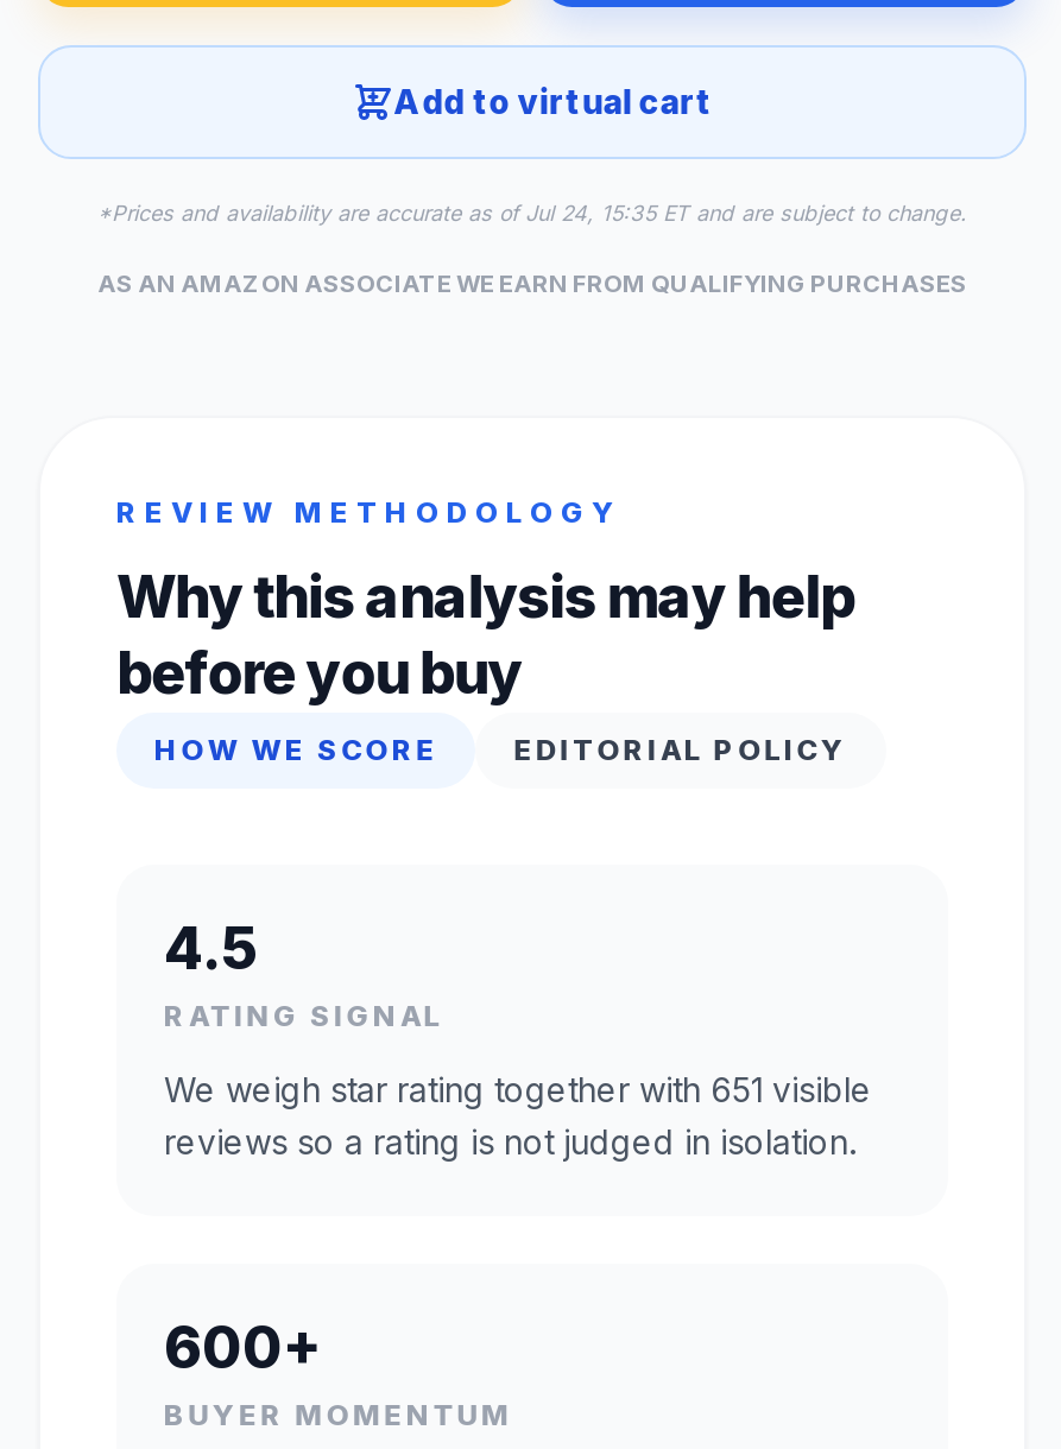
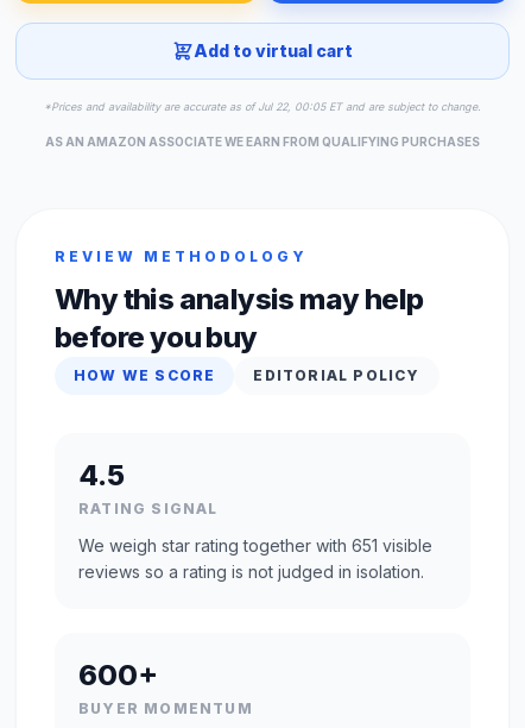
[97,200,967,227] *Prices and availability are accurate as of Jul 24, 15:35 ET and are subject to change. -> [44,100,481,113] *Prices and availability are accurate as of Jul 22, 00:05 ET and are subject to change.

